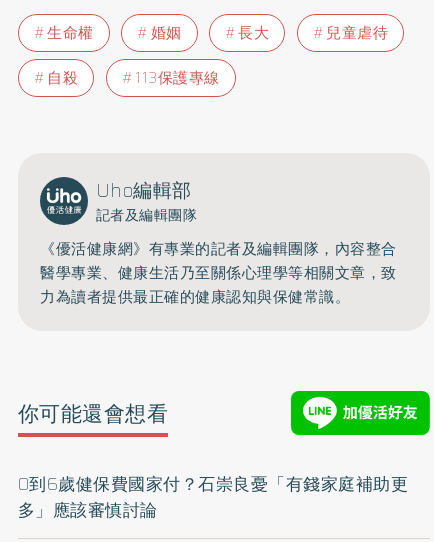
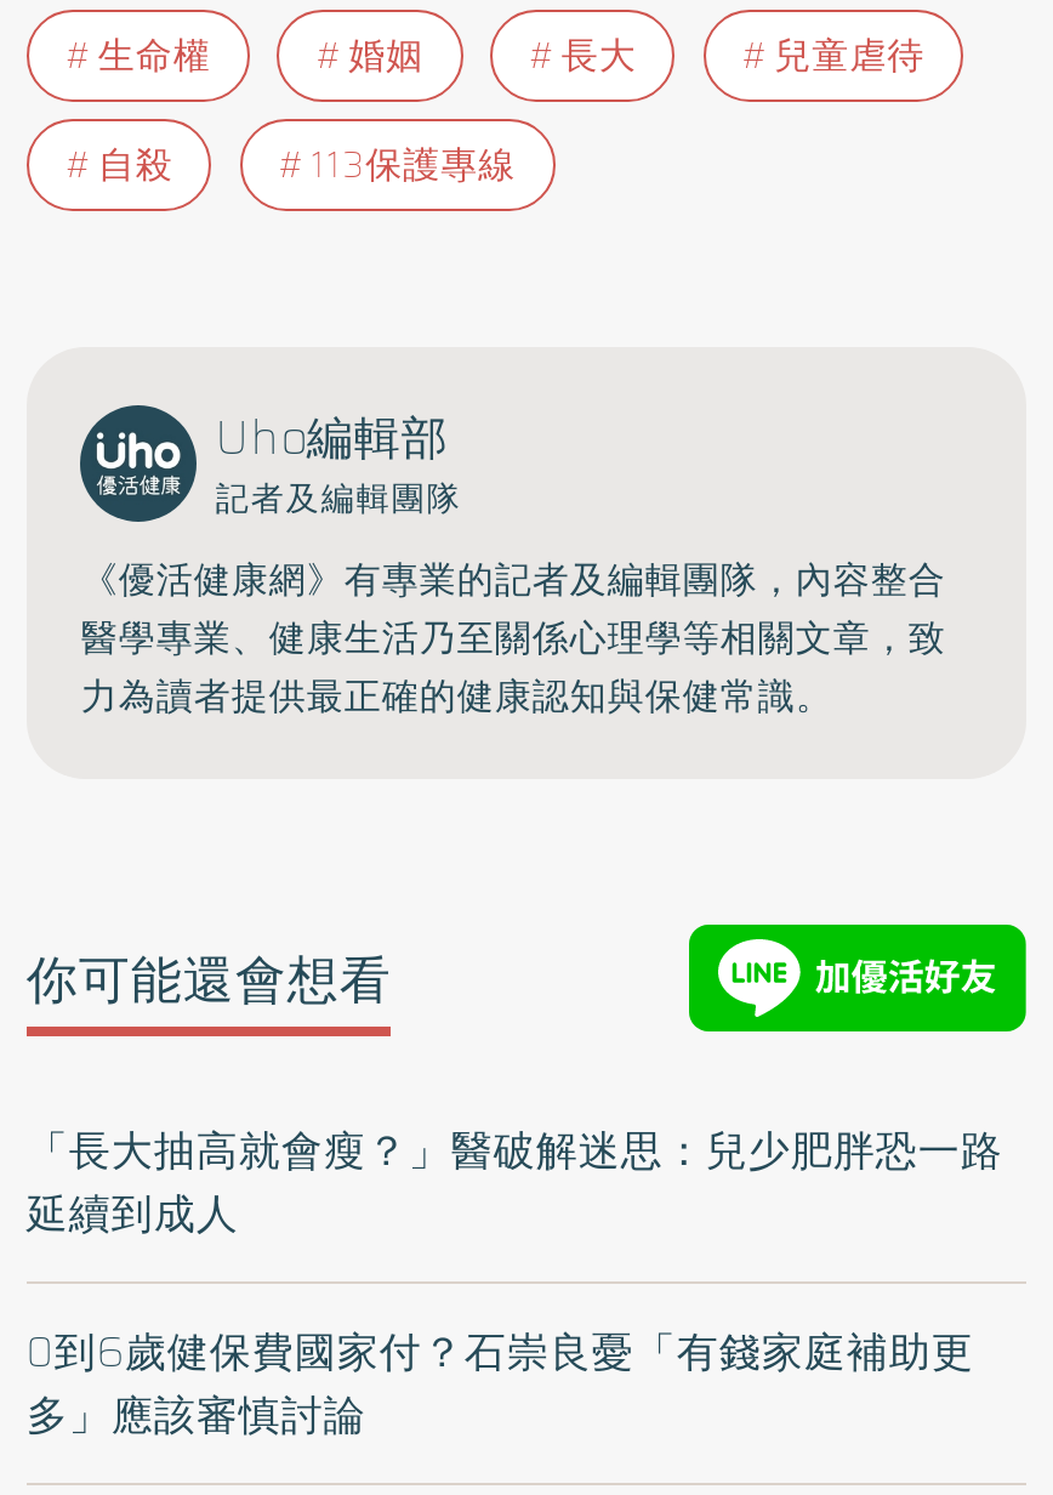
none -> [26,1120,1003,1246] 「長大抽高就會瘦？」醫破解迷思：兒少肥胖恐一路 | 延續到成人

